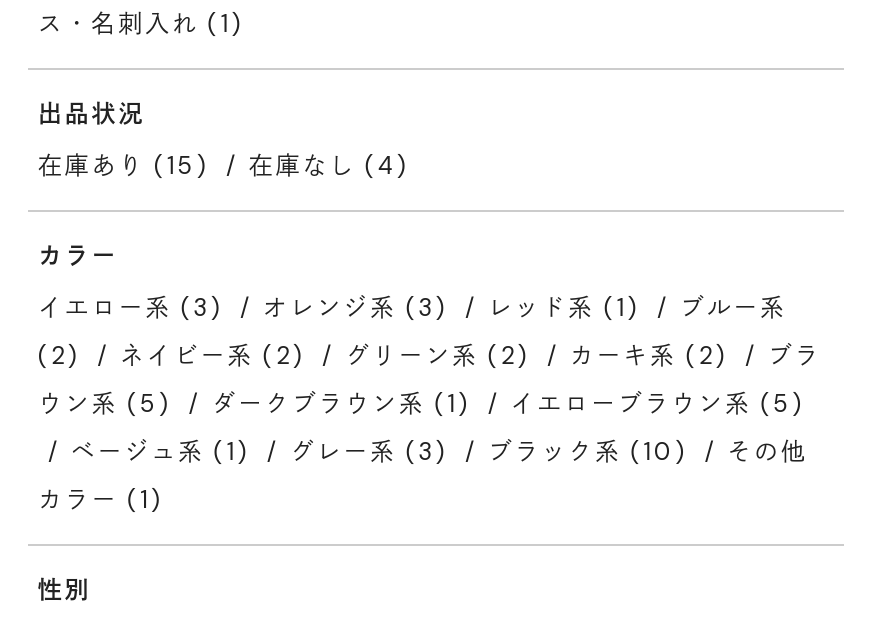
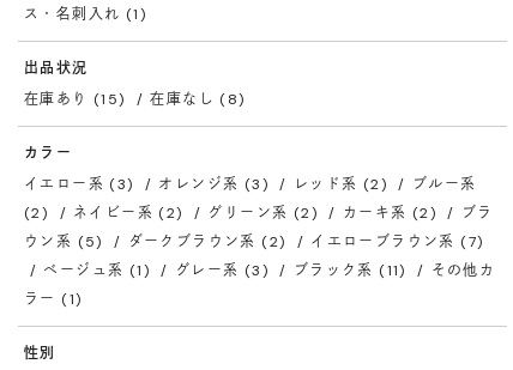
[38,150,407,182] 在庫あり (15) 在庫なし (4) -> [24,90,245,109] 在庫あり (15) 在庫なし (8)
[38,292,787,324] イエロー系 (3) オレンジ系 (3) レッド系 (1) ブルー系 -> [24,175,476,194] イエロー系 (3) オレンジ系 (3) レッド系 (2) ブルー系
[211,388,469,420] ダークブラウン系 (1) -> [128,232,286,252] ダークブラウン系 (2)
[510,388,803,420] イエローブラウン系 (5) -> [311,232,484,252] イエローブラウン系 (7)
[488,436,808,468] ブラック系 (10) | その他 -> [293,261,495,280] ブラック系 (11) | その他カ
[38,484,162,516] カラー (1) -> [24,290,82,309] ラー (1)

